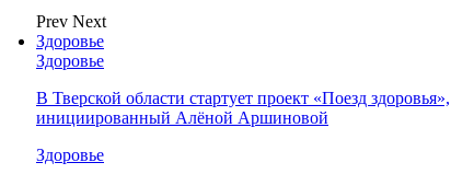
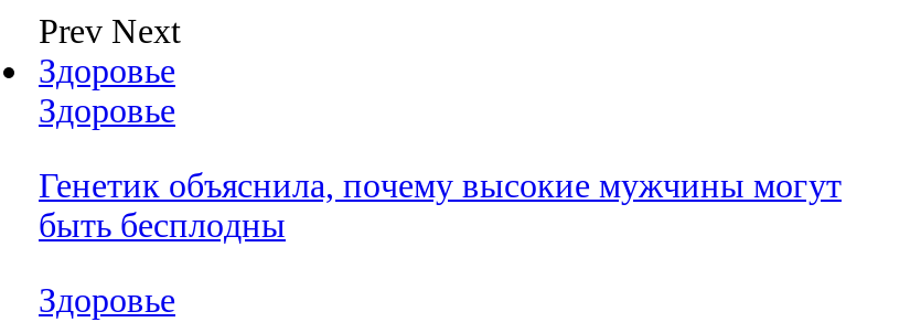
[36,89,450,127] В Тверской области стартует проект «Поезд здоровья», | инициированный Алёной Аршиновой -> [39,166,842,244] Генетик объяснила, почему высокие мужчины могут | быть бесплодны

